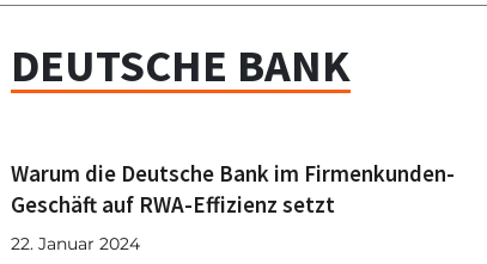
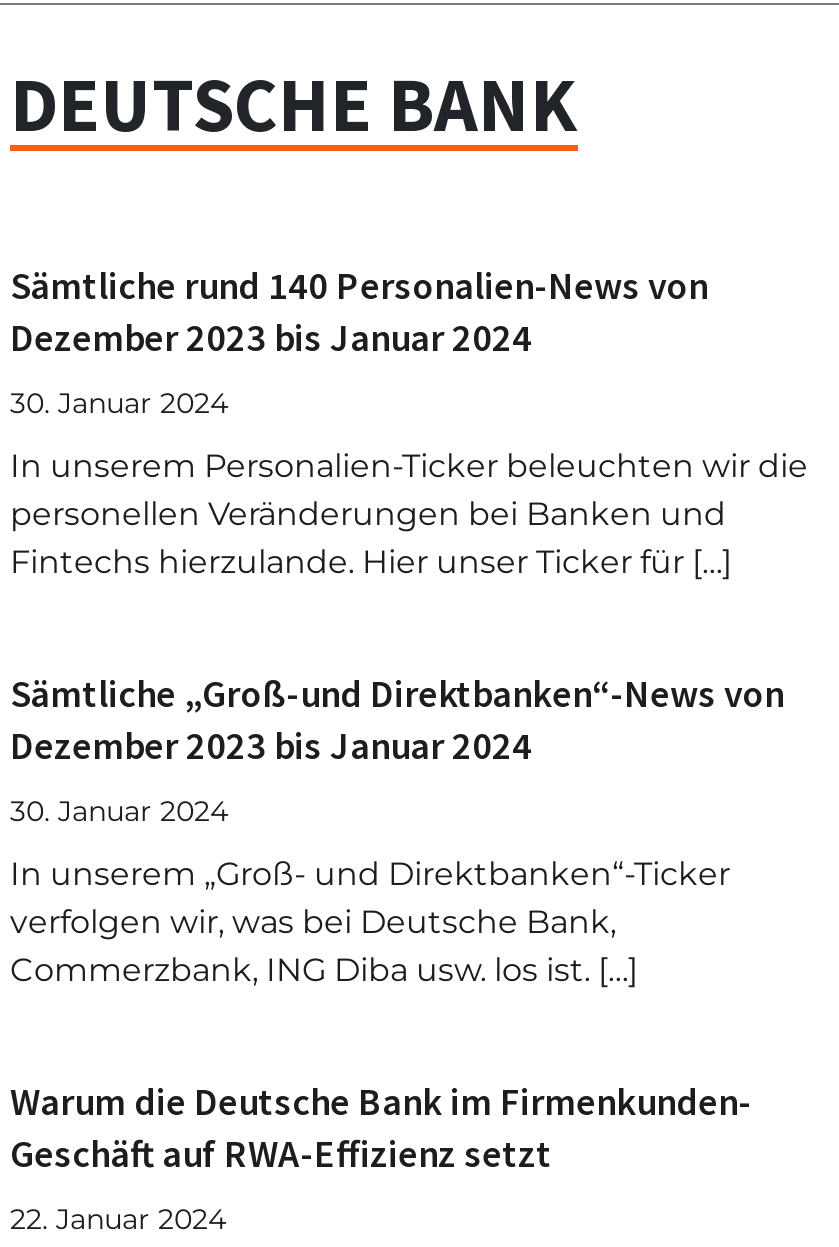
none -> [10,261,808,989] Sämtliche rund 140 Personalien-News von | Dezember 2023 bis Januar 2024 | 30. Januar 2024 | In unserem Personalien-Ticker beleuchten wir die | personellen Veränderungen bei Banken und | Fintechs hierzulande. Hier unser Ticker für […] | Sämtliche „Groß-und Direktbanken“-News von | Dezember 2023 bis Januar 2024 | 30. Januar 2024 | In unserem „Groß- und Direktbanken“-Ticker | verfolgen wir, was bei Deutsche Bank, | Commerzbank, ING Diba usw. los ist. […]

